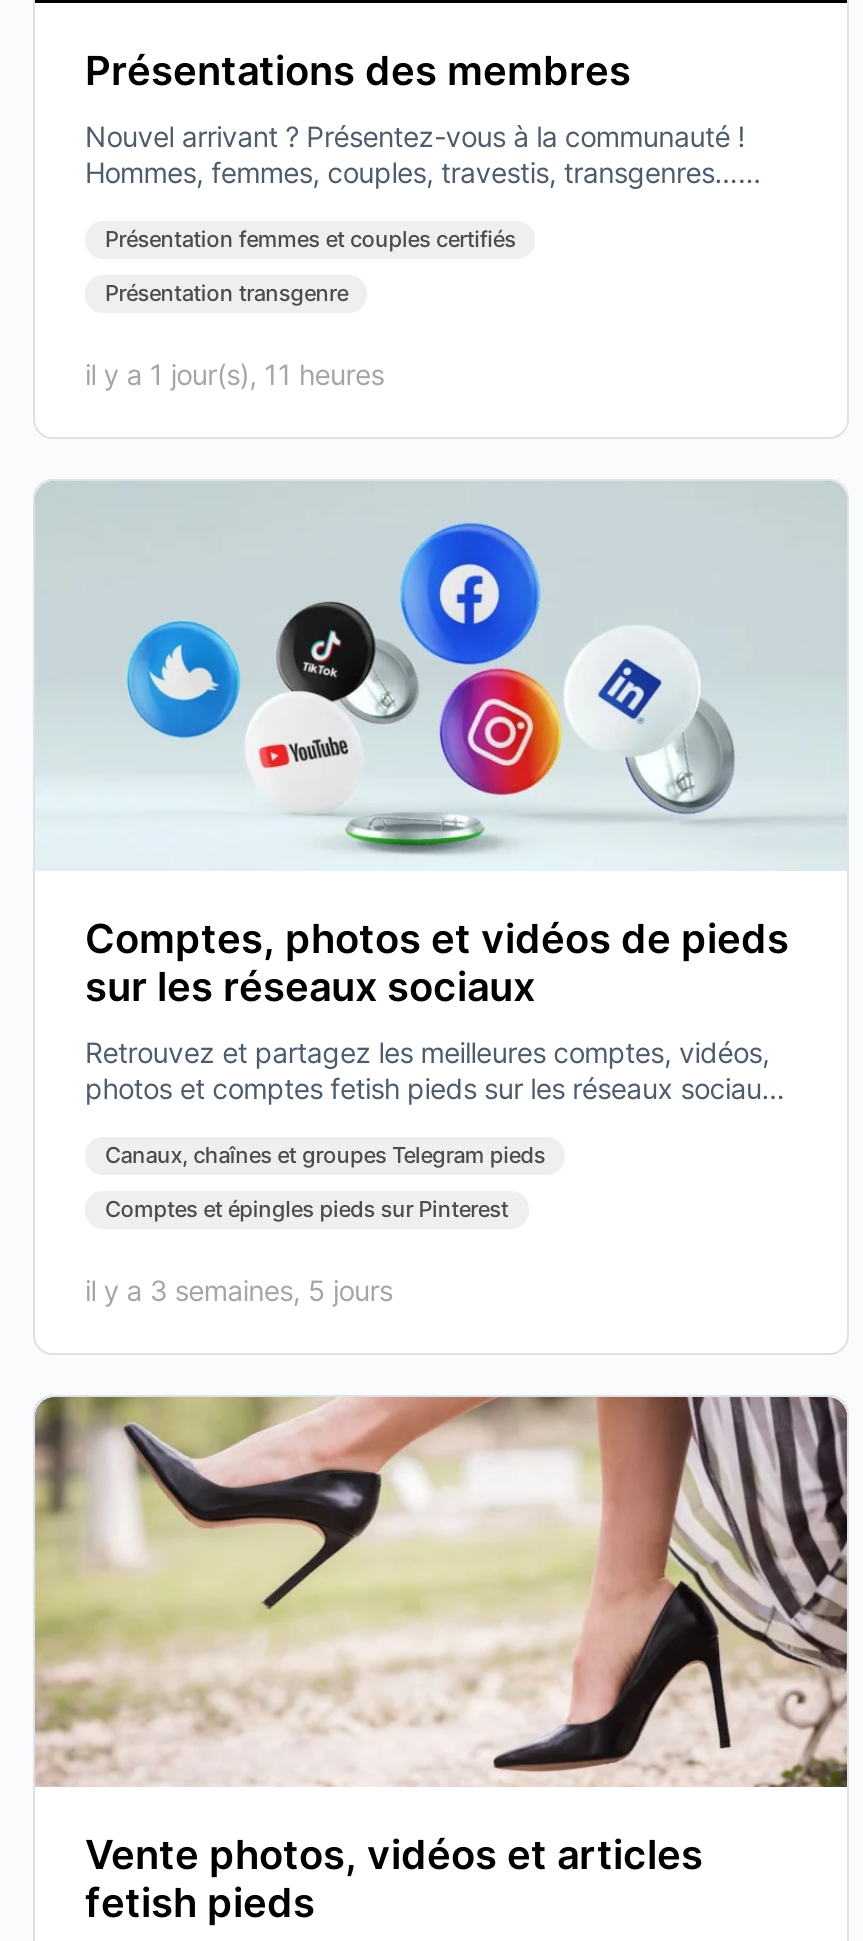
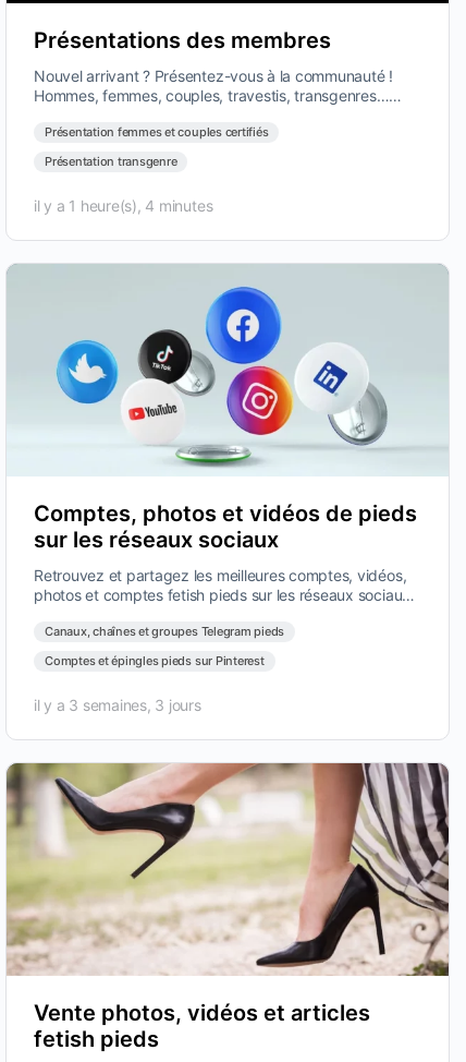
[85,357,384,391] il y a 1 jour(s), 11 heures -> [34,196,213,215] il y a 1 heure(s), 4 minutes
[85,1273,393,1307] il y a 3 semaines, 5 jours -> [34,695,201,714] il y a 3 semaines, 3 jours

